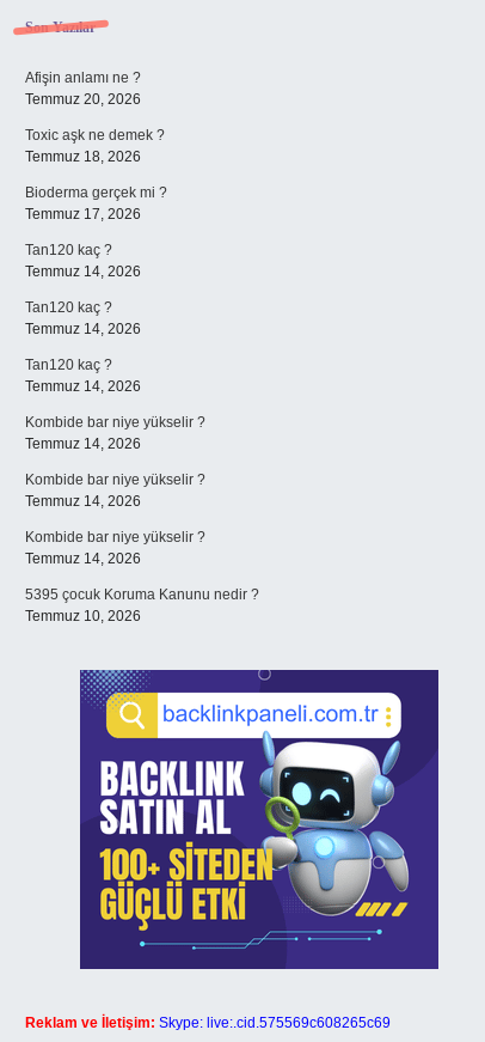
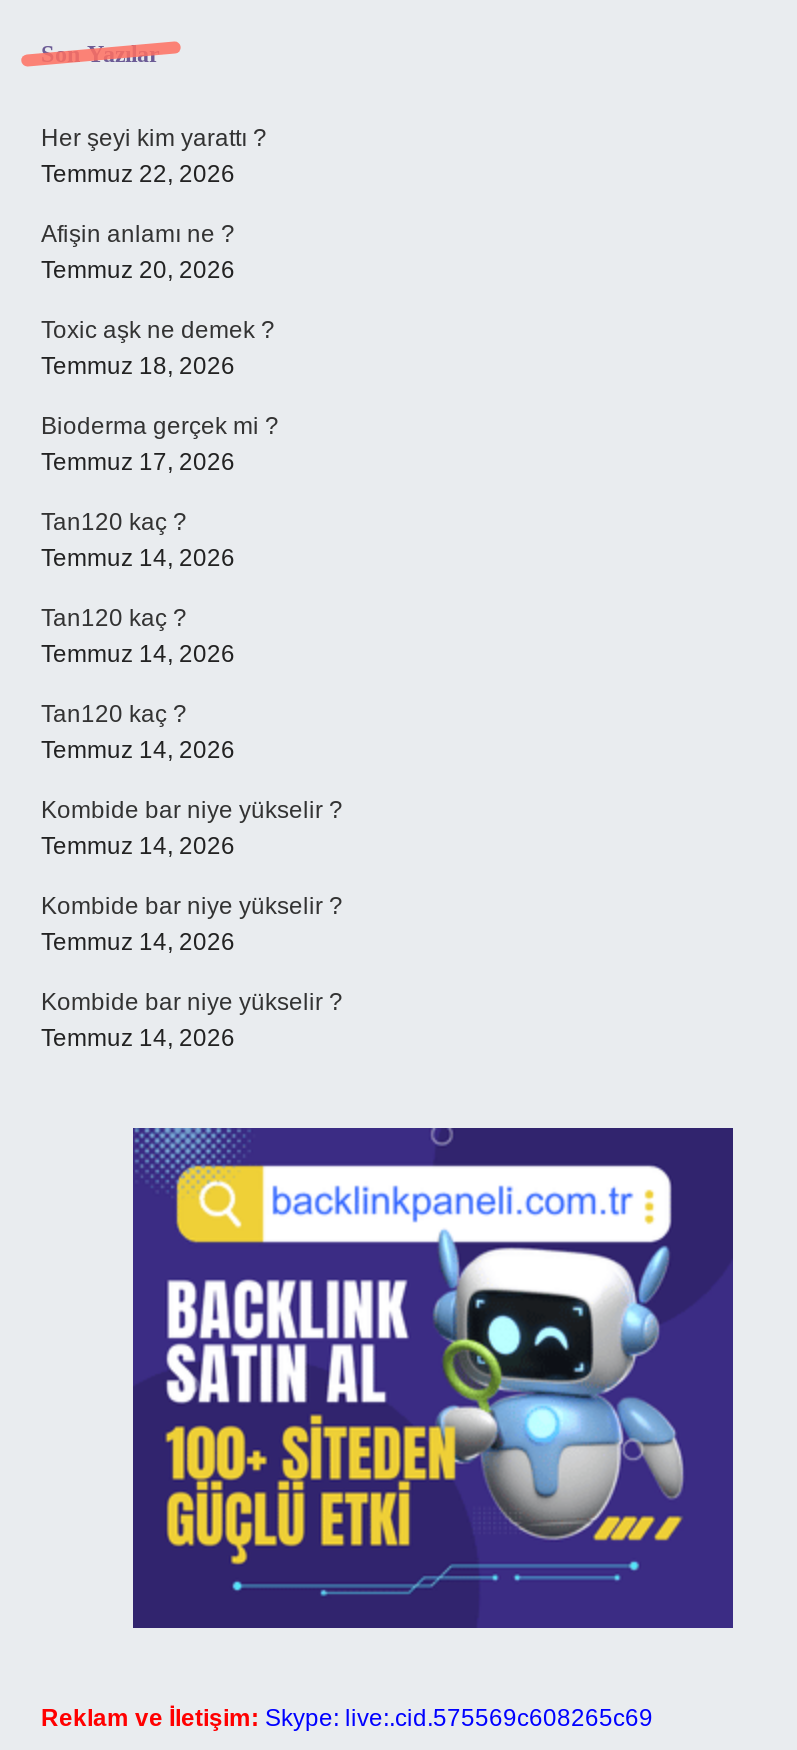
none -> [41,124,267,188] Her şeyi kim yarattı ? | Temmuz 22, 2026
moved [25,69,205,567] -> [41,220,343,1052]: Afişin anlamı ne ? | Temmuz 20, 2026 | Toxic aşk ne demek ? | ... | Kombide bar niye yükselir ? | Temmuz 14, 2026
[25,586,259,624] 5395 çocuk Koruma Kanunu nedir ? | Temmuz 10, 2026 -> none

